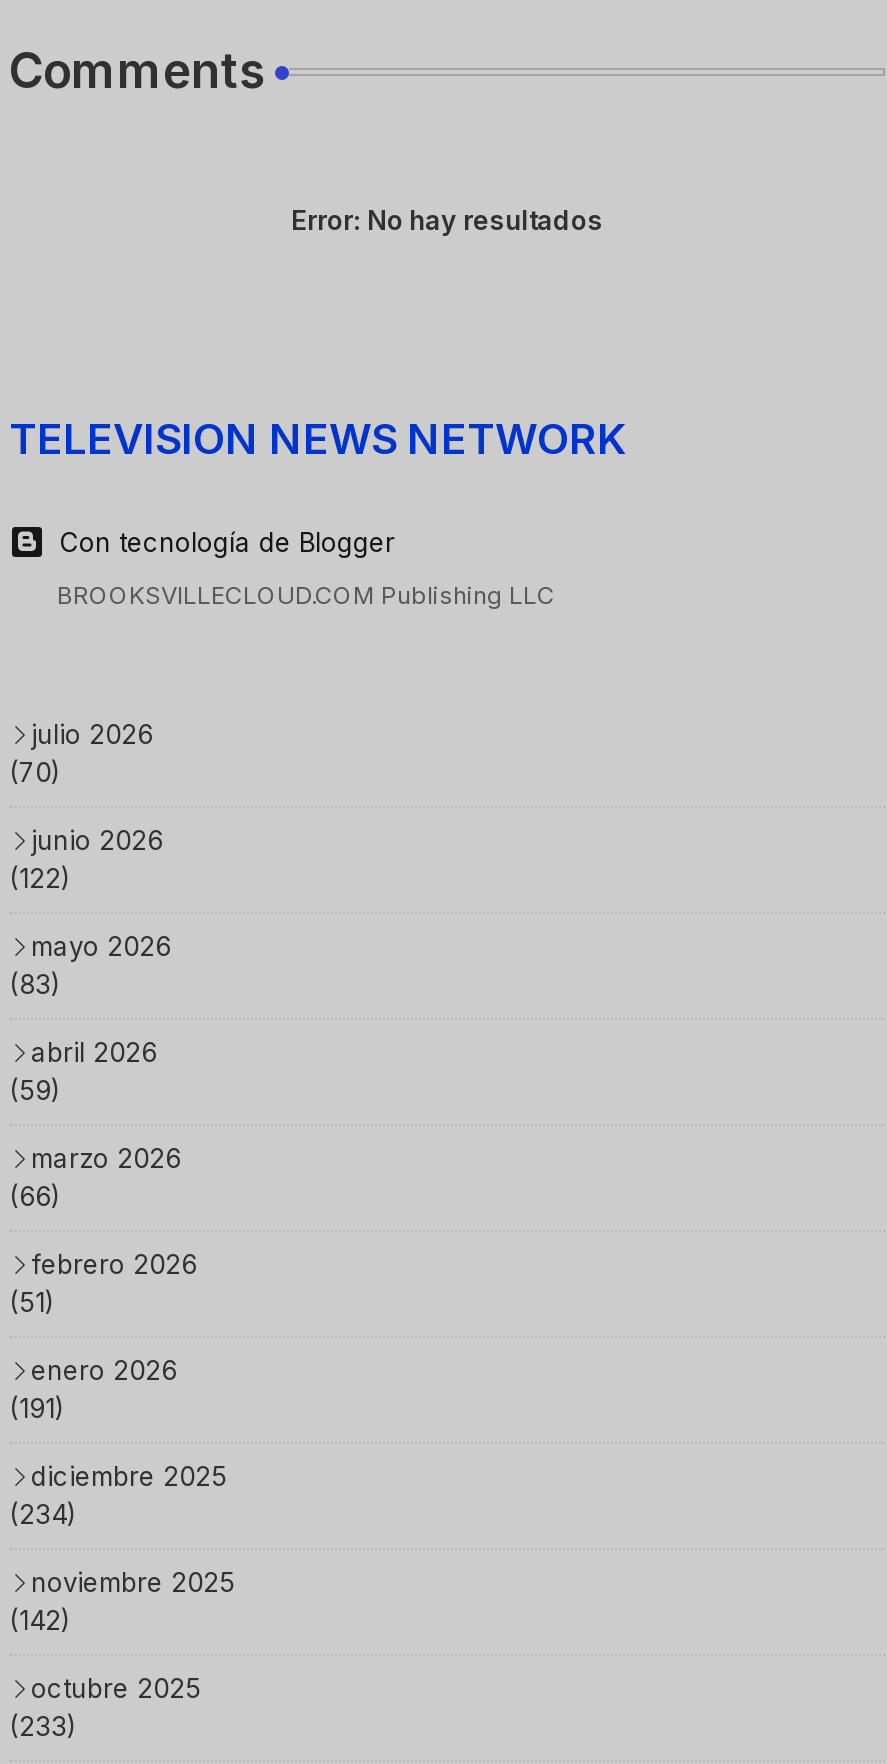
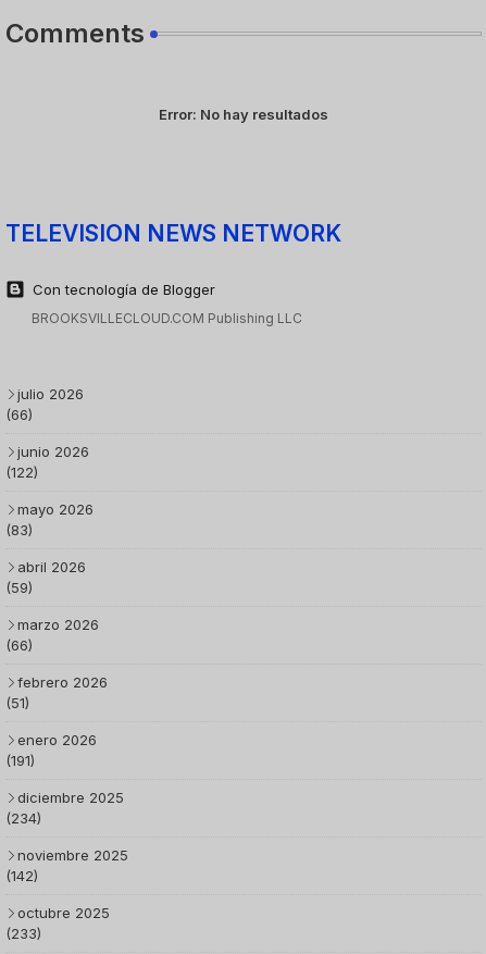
[9,756,59,788] (70) -> [5,406,33,423] (66)

